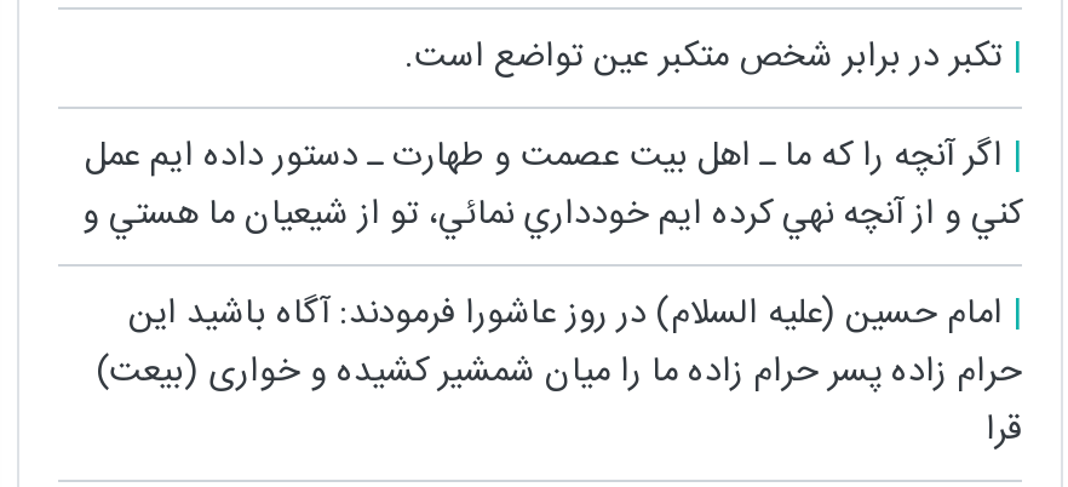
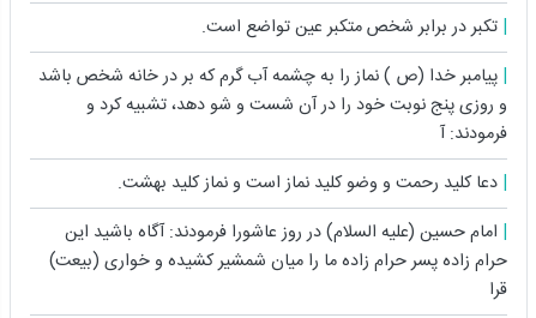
[82,128,1022,245] اگر آنچه را كه ما ـ اهل بيت عصمت و طهارت ـ دستور داده ايم عمل | كني و از آنچه نهي كرده ايم خودداري نمائي، تو از شيعيان ما هستي و -> [38,62,507,198] پيامبر خدا (ص ) نماز را به چشمه آب گرم كه بر در خانه شخص باشد | و روزى پنج نوبت خود را در آن شست و شو دهد، تشبيه كرد و | فرمودند: آ | دعا کلید رحمت و وضو کلید نماز است و نماز کلید بهشت.

